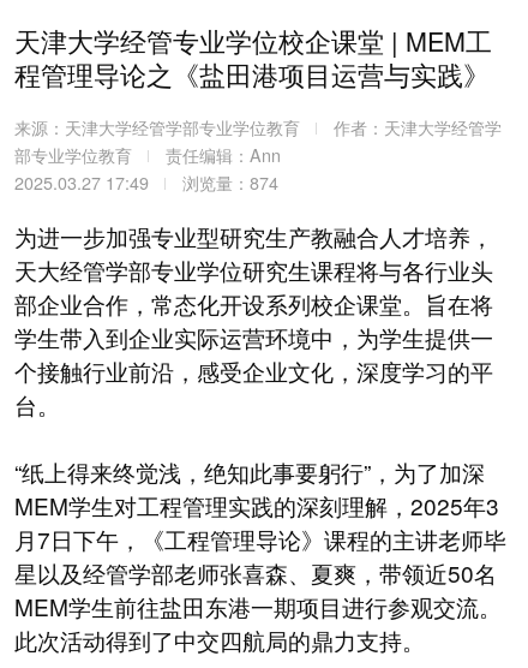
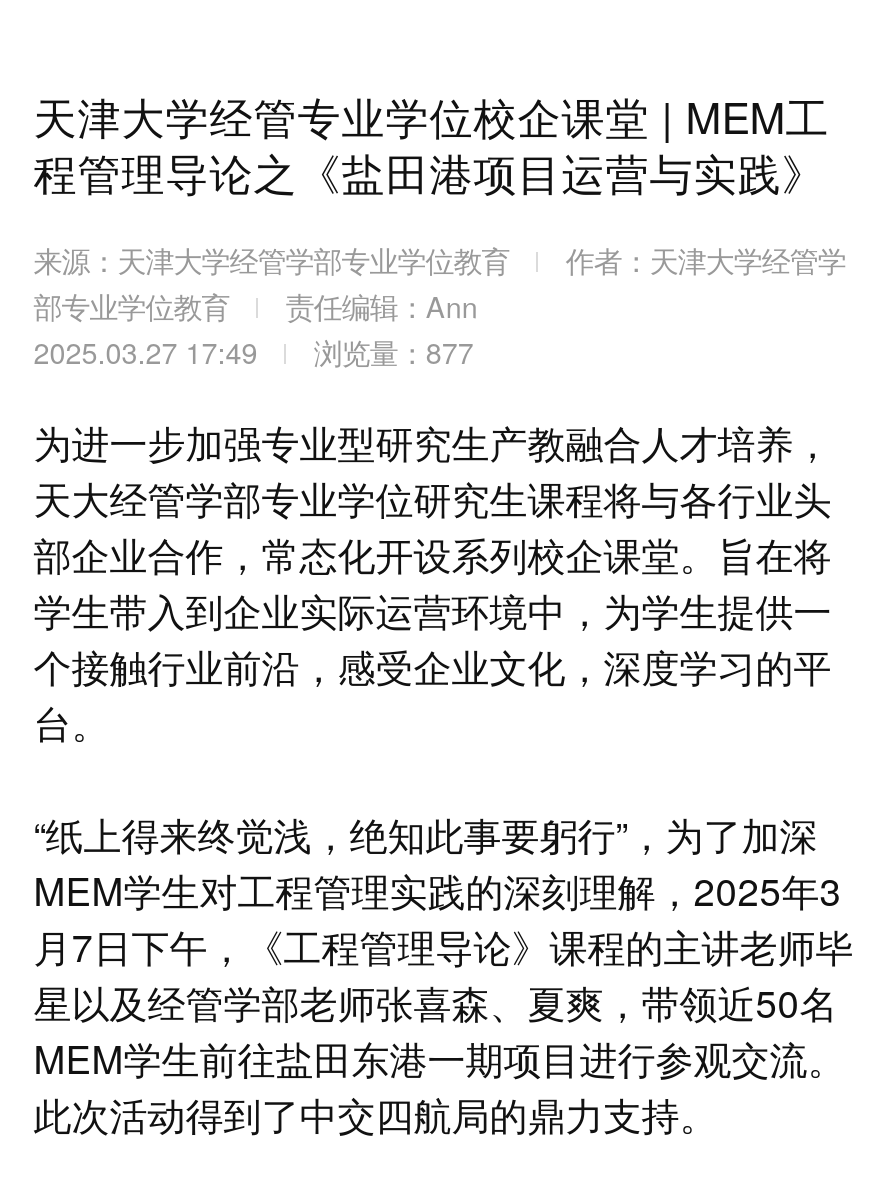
[14,170,278,194] 2025.03.27 17:49 浏览量：874 -> [33,331,474,371] 2025.03.27 17:49 浏览量：877

